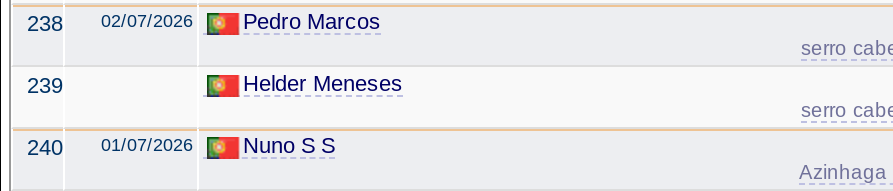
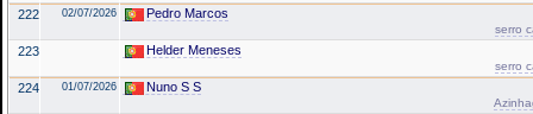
[27,11,193,35] 238 02/07/2026 -> [18,7,117,21] 222 02/07/2026
[27,73,63,97] 239 -> [18,44,39,58] 223
[27,135,193,159] 240 01/07/2026 -> [18,81,117,95] 224 01/07/2026

